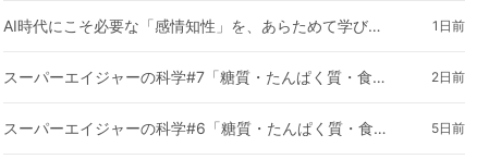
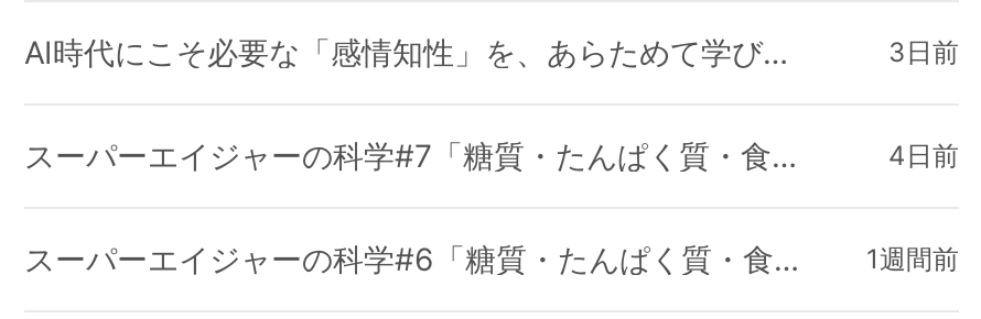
[432,18,465,34] 1日前 -> [888,36,959,69] 3日前
[431,69,465,85] 2日前 -> [888,139,959,172] 4日前
[431,120,465,136] 5日前 -> [866,243,959,276] 1週間前

